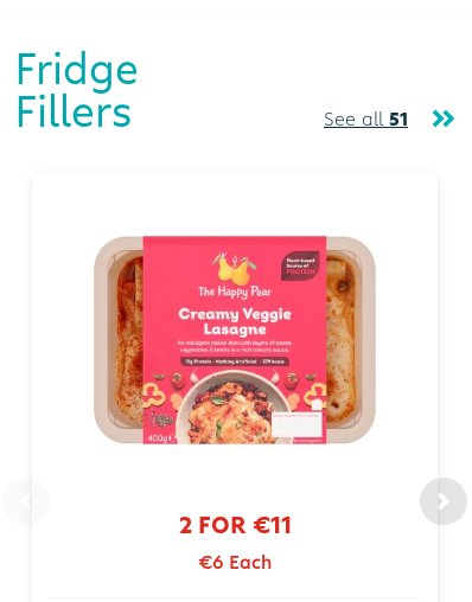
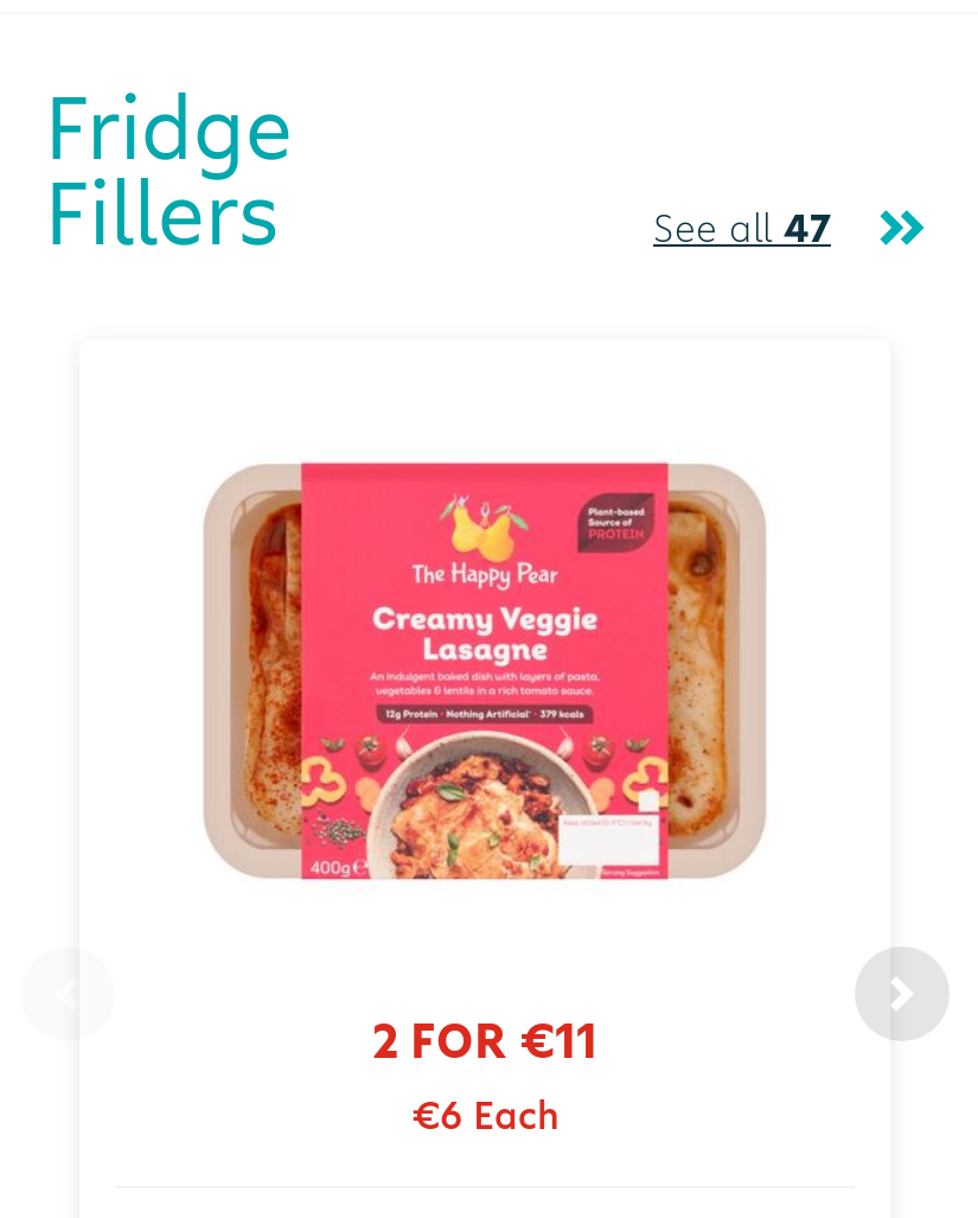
[324,106,408,132] See all 51 -> [653,202,831,254] See all 47

